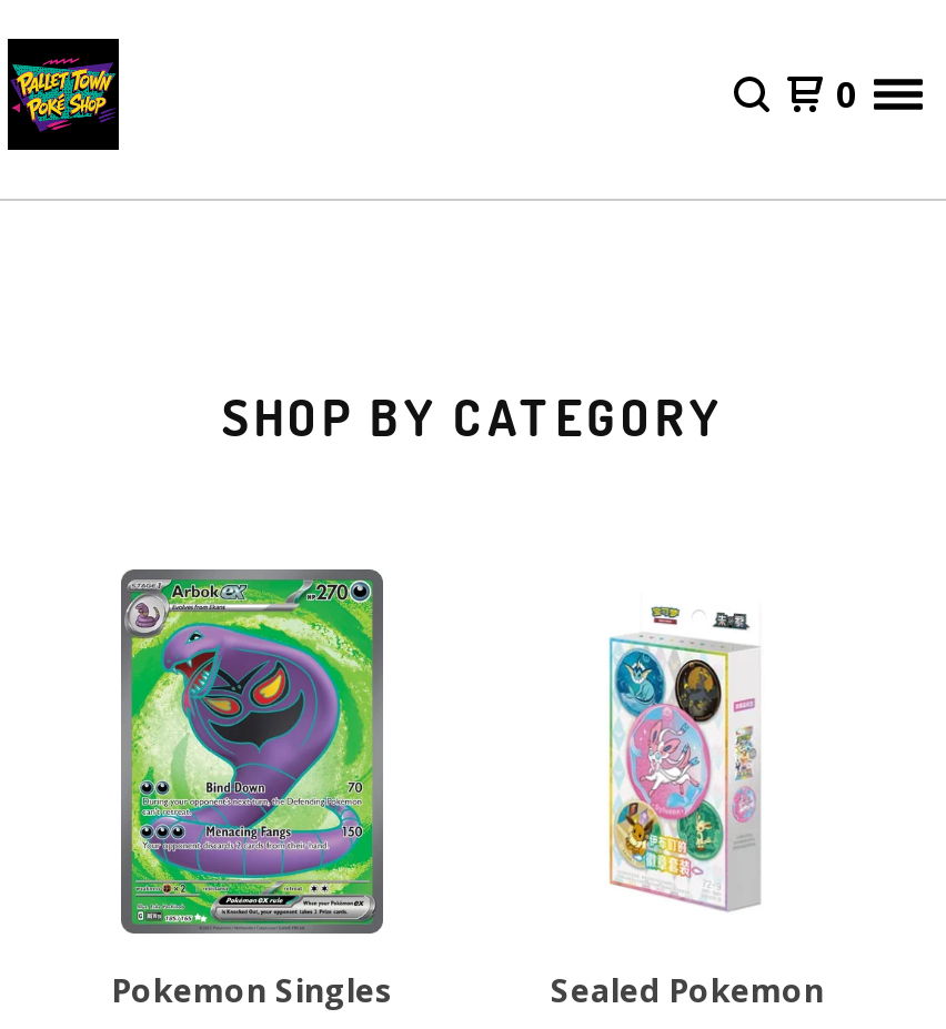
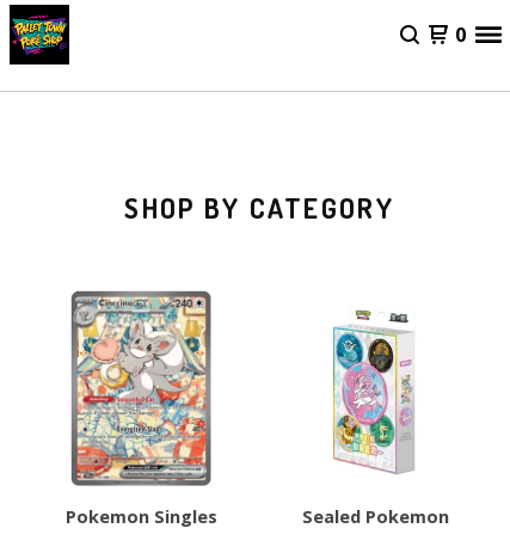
[130,578,374,925] [image] -> [75,295,211,481] [image]

